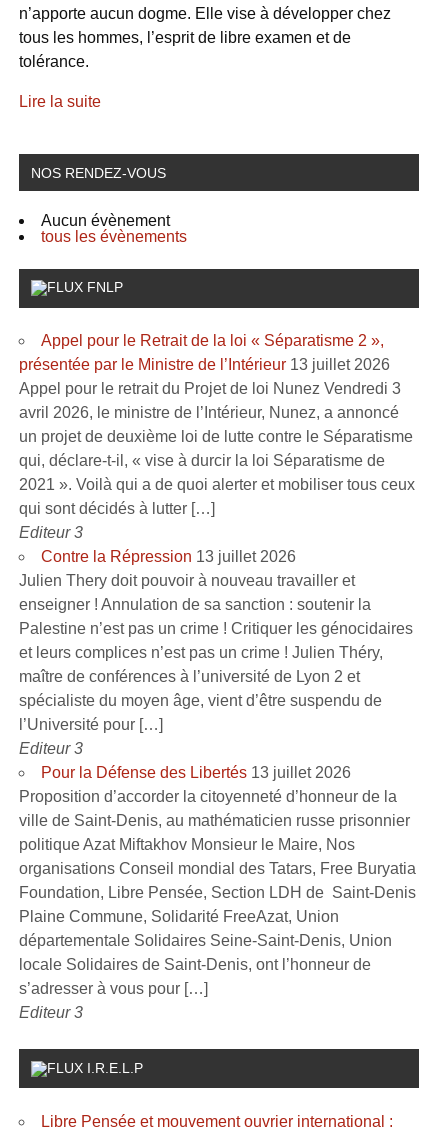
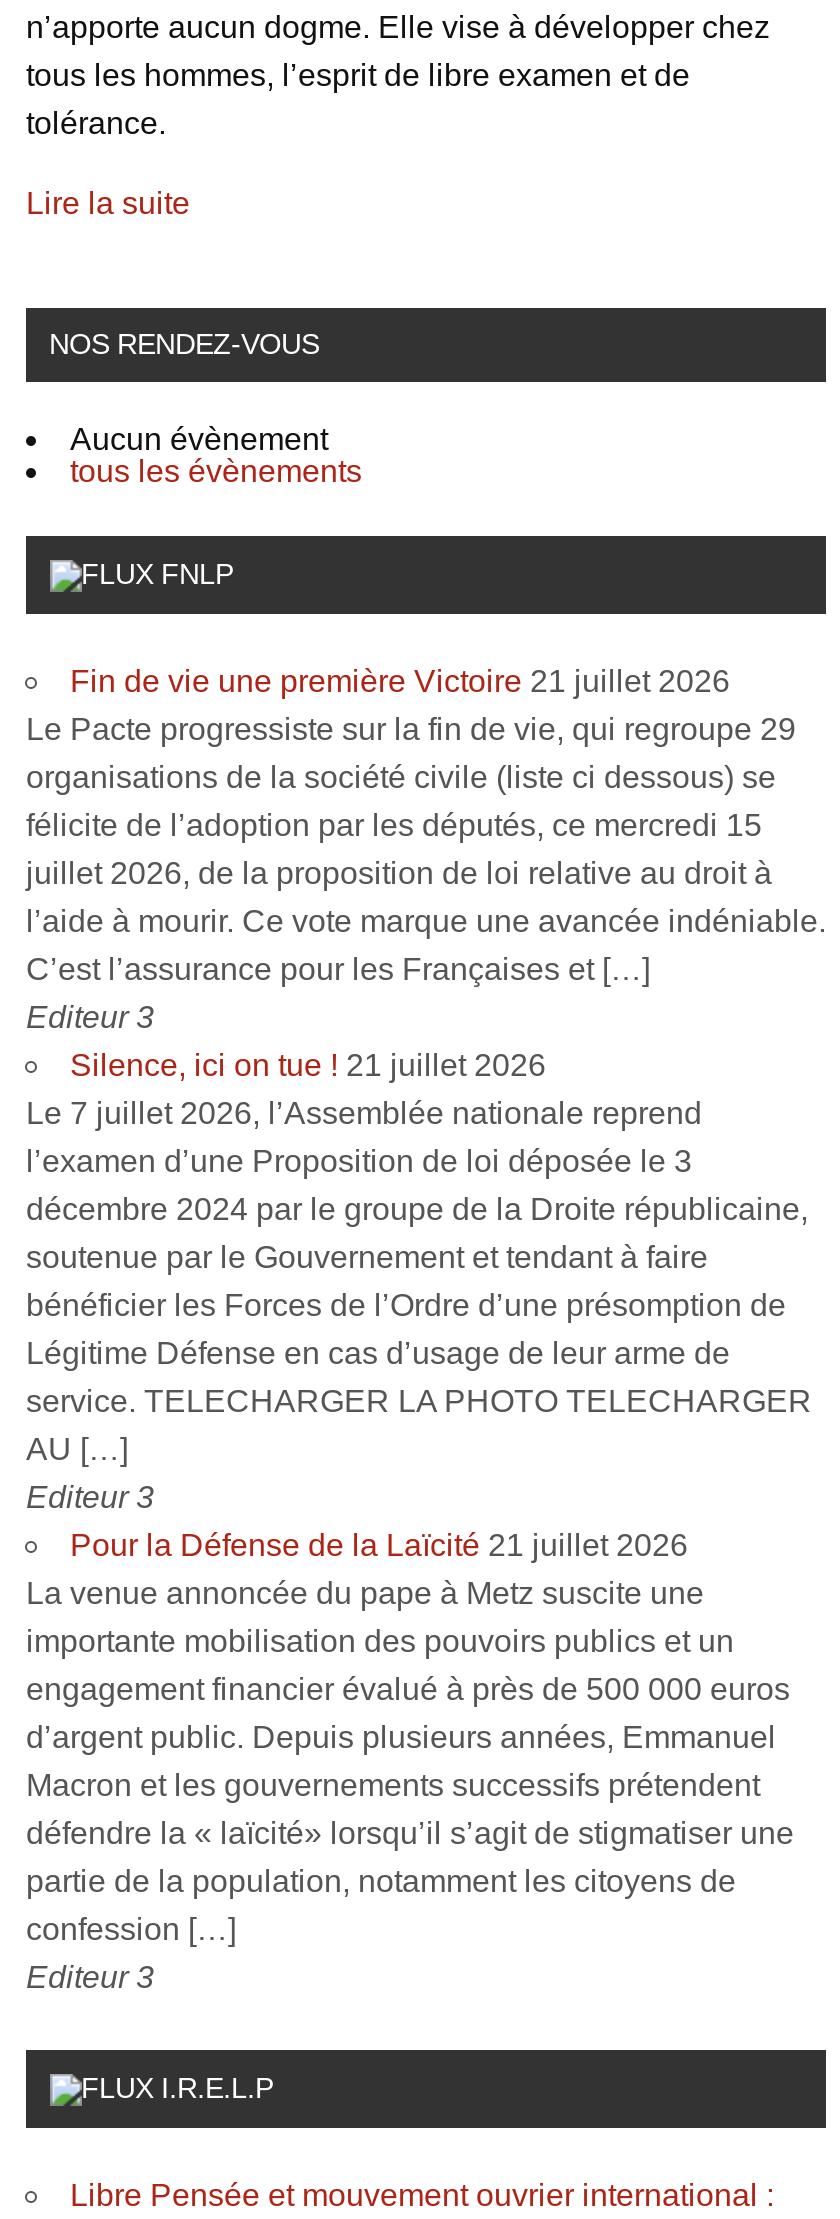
[19,332,415,517] Appel pour le Retrait de la loi « Séparatisme 2 », | présentée par le Ministre de l’Intérieur 13 juillet 2026 | Appel pour le retrait du Projet de loi Nunez Vendredi 3 | avril 2026, le ministre de l’Intérieur, Nunez, a annoncé | un projet de deuxième loi de lutte contre le Séparatisme | qui, déclare-t-il, « vise à durcir la loi Séparatisme de | 2021 ». Voilà qui a de quoi alerter et mobiliser tous ceux | qui sont décidés à lutter […] -> [26,664,826,986] Fin de vie une première Victoire 21 juillet 2026 | Le Pacte progressiste sur la fin de vie, qui regroupe 29 | organisations de la société civile (liste ci dessous) se | félicite de l’adoption par les députés, ce mercredi 15 | juillet 2026, de la proposition de loi relative au droit à | l’aide à mourir. Ce vote marque une avancée indéniable. | C’est l’assurance pour les Françaises et […]
[19,548,413,733] Contre la Répression 13 juillet 2026 | Julien Thery doit pouvoir à nouveau travailler et | enseigner ! Annulation de sa sanction : soutenir la | Palestine n’est pas un crime ! Critiquer les génocidaires | et leurs complices n’est pas un crime ! Julien Théry, | maître de conférences à l’université de Lyon 2 et | spécialiste du moyen âge, vient d’être suspendu de | l’Université pour […] -> [26,1048,812,1466] Silence, ici on tue ! 21 juillet 2026 | Le 7 juillet 2026, l’Assemblée nationale reprend | l’examen d’une Proposition de loi déposée le 3 | décembre 2024 par le groupe de la Droite républicaine, | soutenue par le Gouvernement et tendant à faire | bénéficier les Forces de l’Ordre d’une présomption de | Légitime Défense en cas d’usage de leur arme de | service. TELECHARGER LA PHOTO TELECHARGER | AU […]
[19,764,416,997] Pour la Défense des Libertés 13 juillet 2026 | Proposition d’accorder la citoyenneté d’honneur de la | ville de Saint-Denis, au mathématicien russe prisonnier | politique Azat Miftakhov Monsieur le Maire, Nos | organisations Conseil mondial des Tatars, Free Buryatia | Foundation, Libre Pensée, Section LDH de Saint-Denis | Plaine Commune, Solidarité FreeAzat, Union | départementale Solidaires Seine-Saint-Denis, Union | locale Solidaires de Saint-Denis, ont l’honneur de | s’adresser à vous pour […] -> [26,1528,794,1946] Pour la Défense de la Laïcité 21 juillet 2026 | La venue annoncée du pape à Metz suscite une | importante mobilisation des pouvoirs publics et un | engagement financier évalué à près de 500 000 euros | d’argent public. Depuis plusieurs années, Emmanuel | Macron et les gouvernements successifs prétendent | défendre la « laïcité» lorsqu’il s’agit de stigmatiser une | partie de la population, notamment les citoyens de | confession […]

